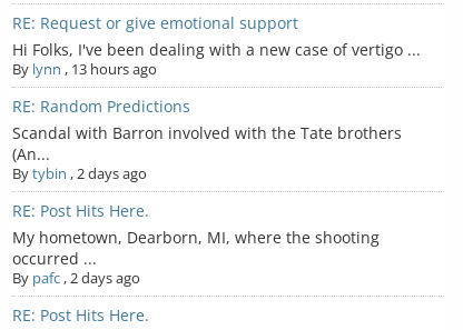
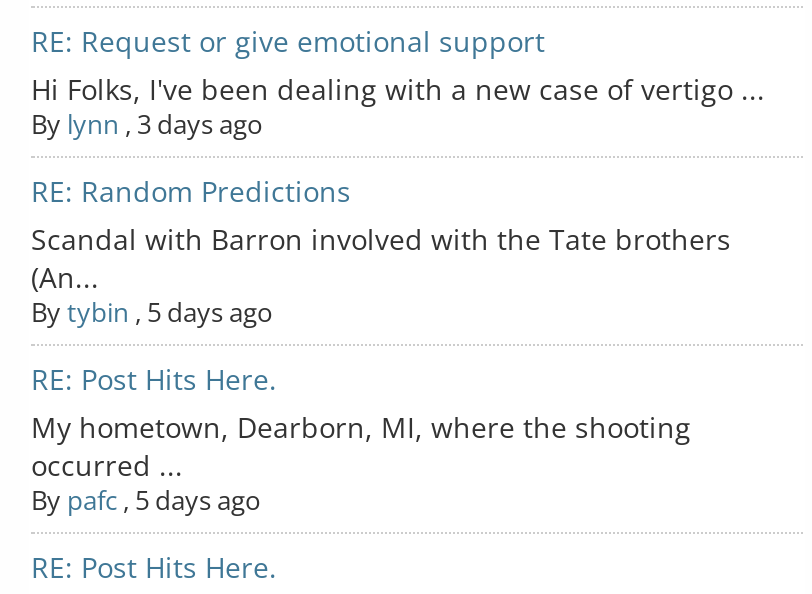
[12,59,157,79] By lynn, 13 hours ago -> [31,106,263,142] By lynn, 3 days ago
[12,163,147,183] By tybin, 2 days ago -> [31,294,273,330] By tybin, 5 days ago
[12,268,140,288] By pafc, 2 days ago -> [31,482,261,518] By pafc, 5 days ago

